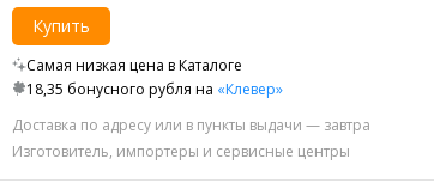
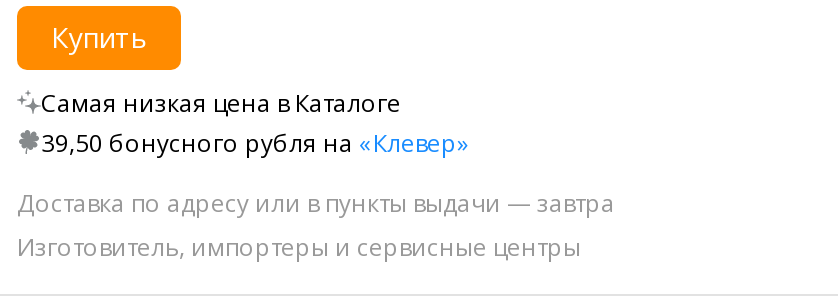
[26,79,283,99] 18,35 бонусного рубля на «Клевер» -> [41,126,469,160] 39,50 бонусного рубля на «Клевер»

